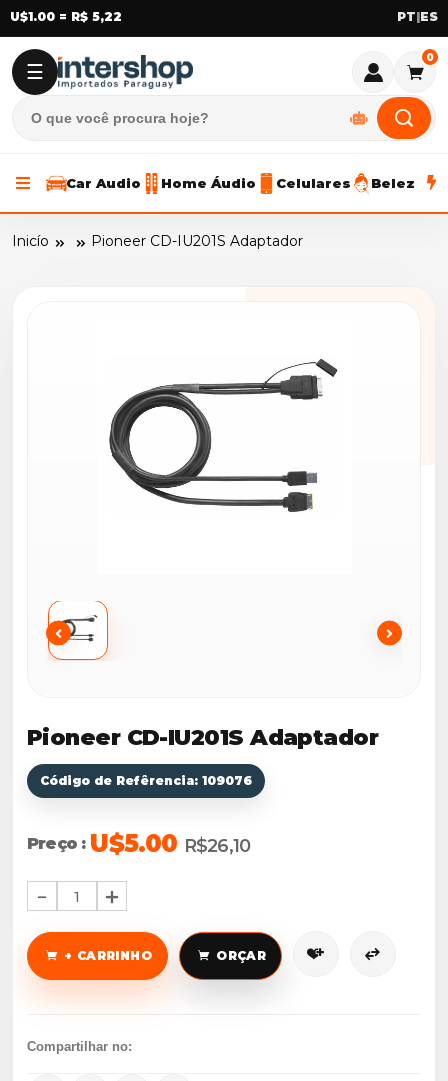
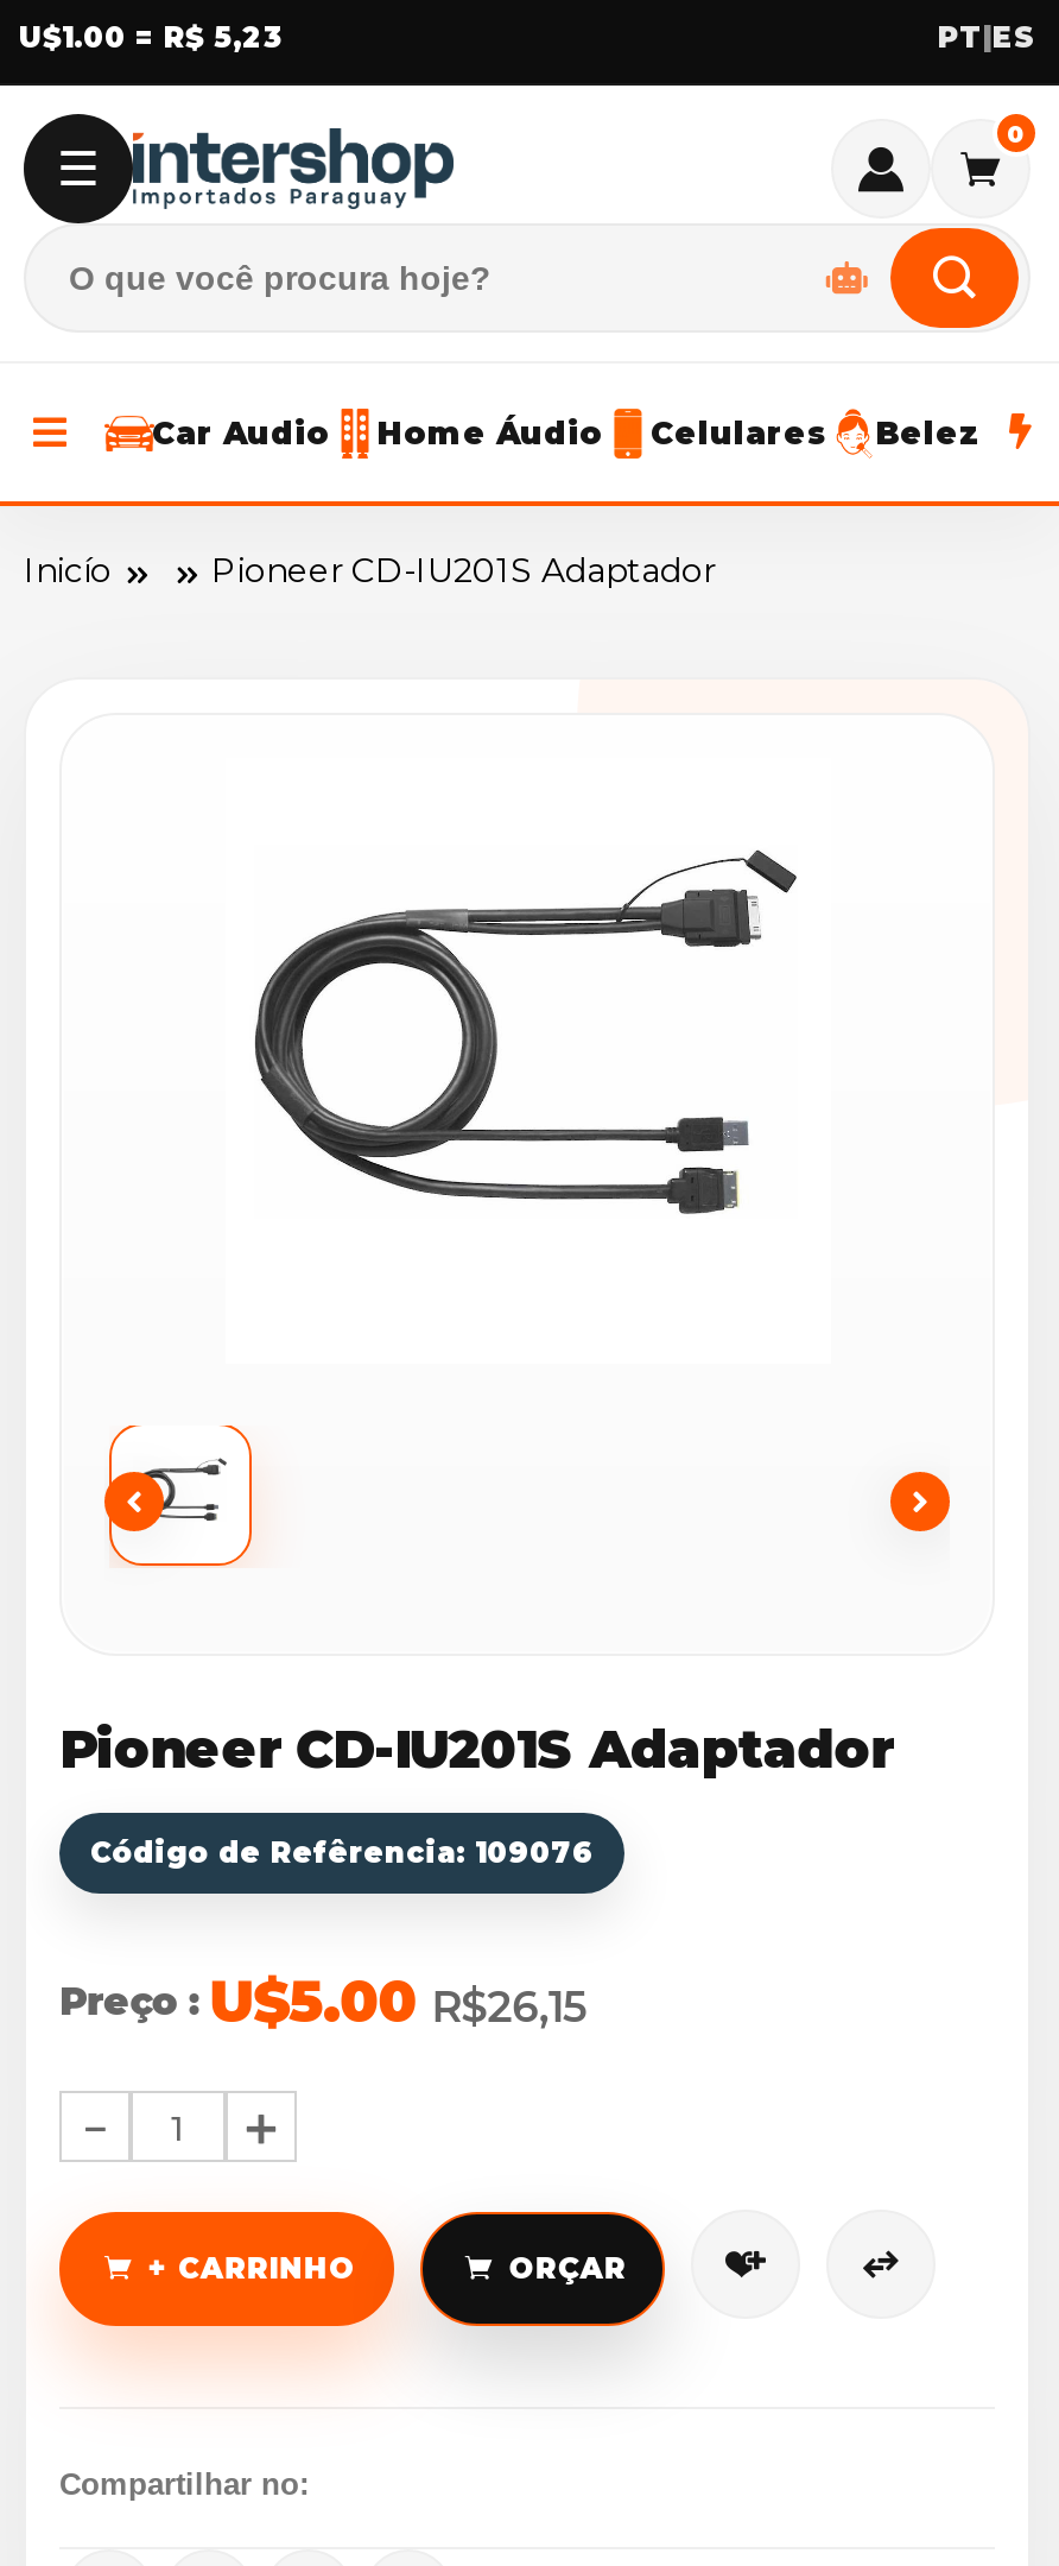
[10,9,122,24] U$1.00 = R$ 5,22 -> [19,19,283,55] U$1.00 = R$ 5,23
[27,829,250,858] Preço : U$5.00 R$26,10 -> [59,1967,587,2036] Preço : U$5.00 R$26,15

